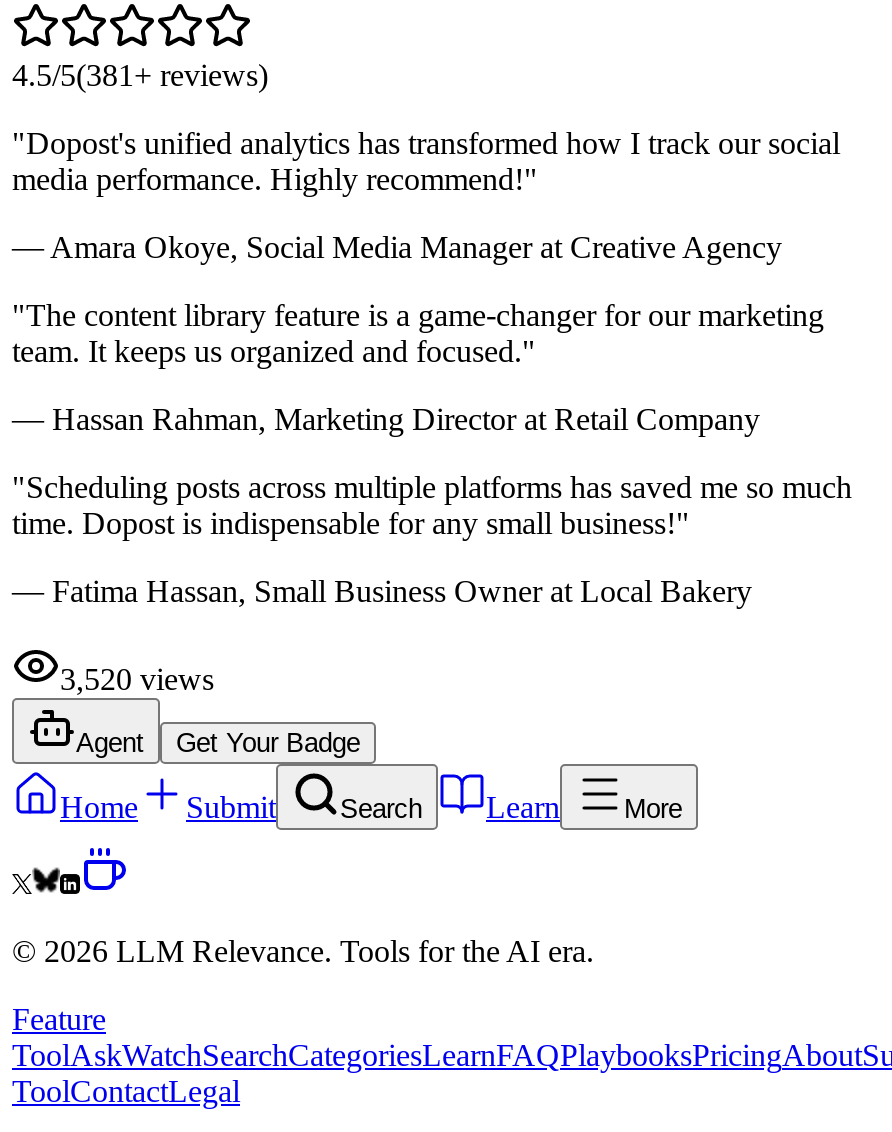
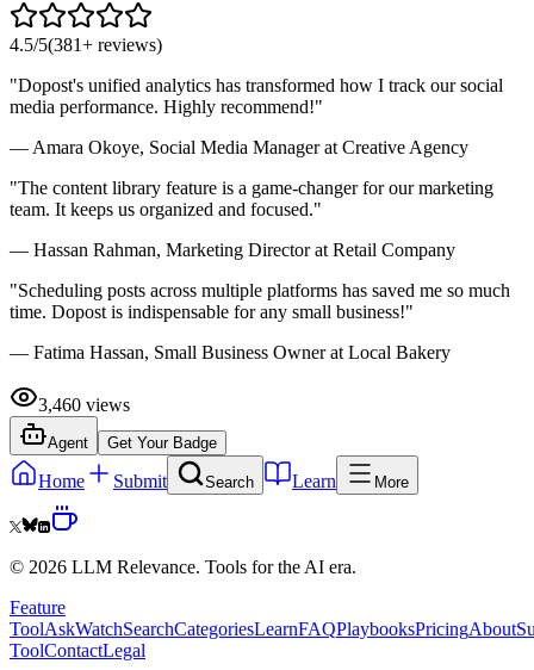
[60,661,214,695] 3,520 views -> [38,394,130,414] 3,460 views

